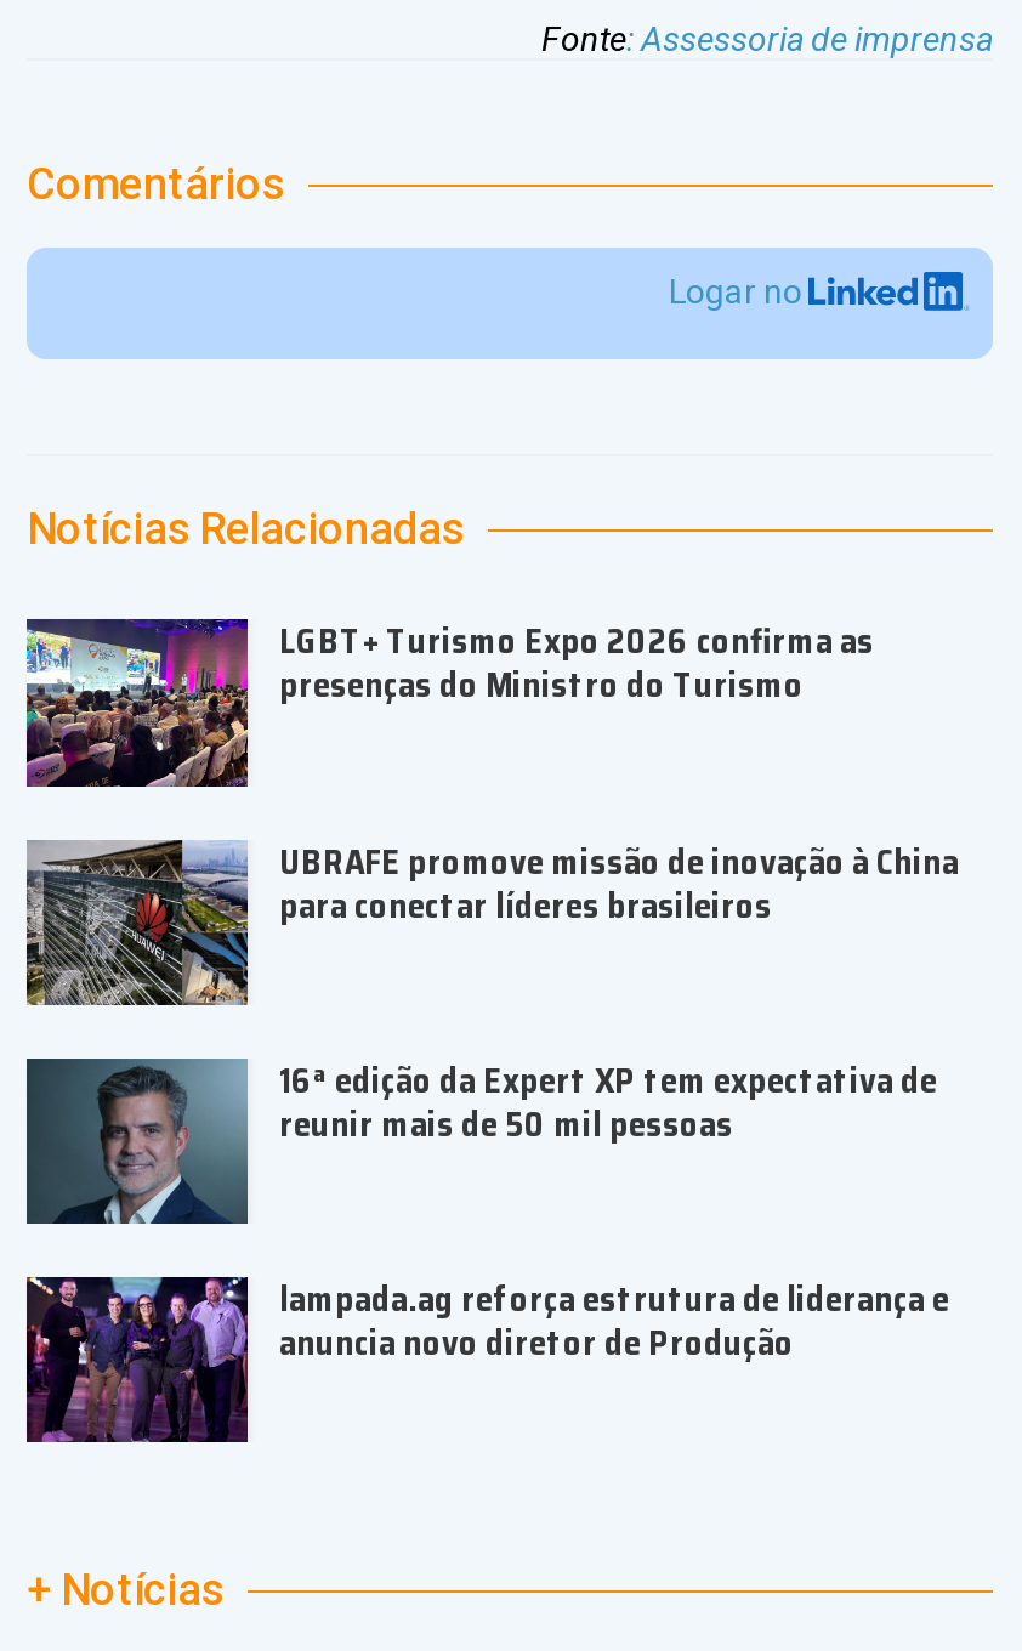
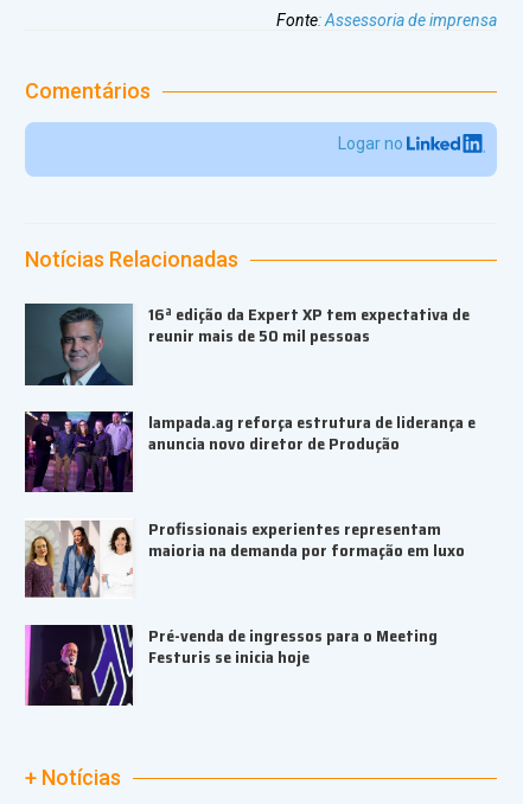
[24,615,959,931] [image] | LGBT+ Turismo Expo 2026 confirma as | presenças do Ministro do Turismo | UBRAFE promove missão de inovação à China | para conectar líderes brasileiros -> none
[24,838,248,1008] [image] -> none
moved [58,1053,949,1369] -> [40,302,476,456]: [image] | 16ª edição da Expert XP tem expectativa de | reunir mais de 50 mil pessoas | lampada.ag reforça estrutura de liderança e | anuncia novo diretor de Produção
none -> [25,516,465,670] [image] | Profissionais experientes representam | maioria na demanda por formação em luxo | Pré-venda de ingressos para o Meeting | Festuris se inicia hoje
none -> [25,624,133,707] [image]

